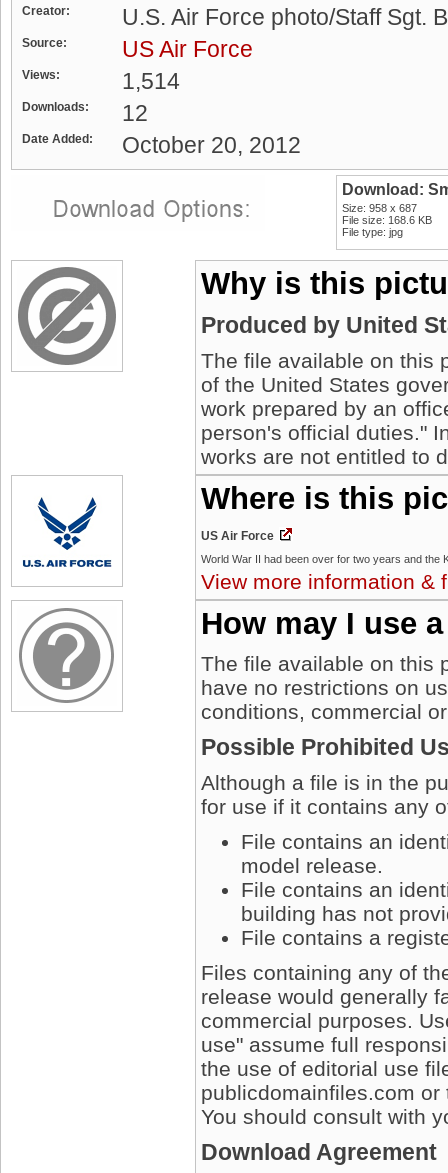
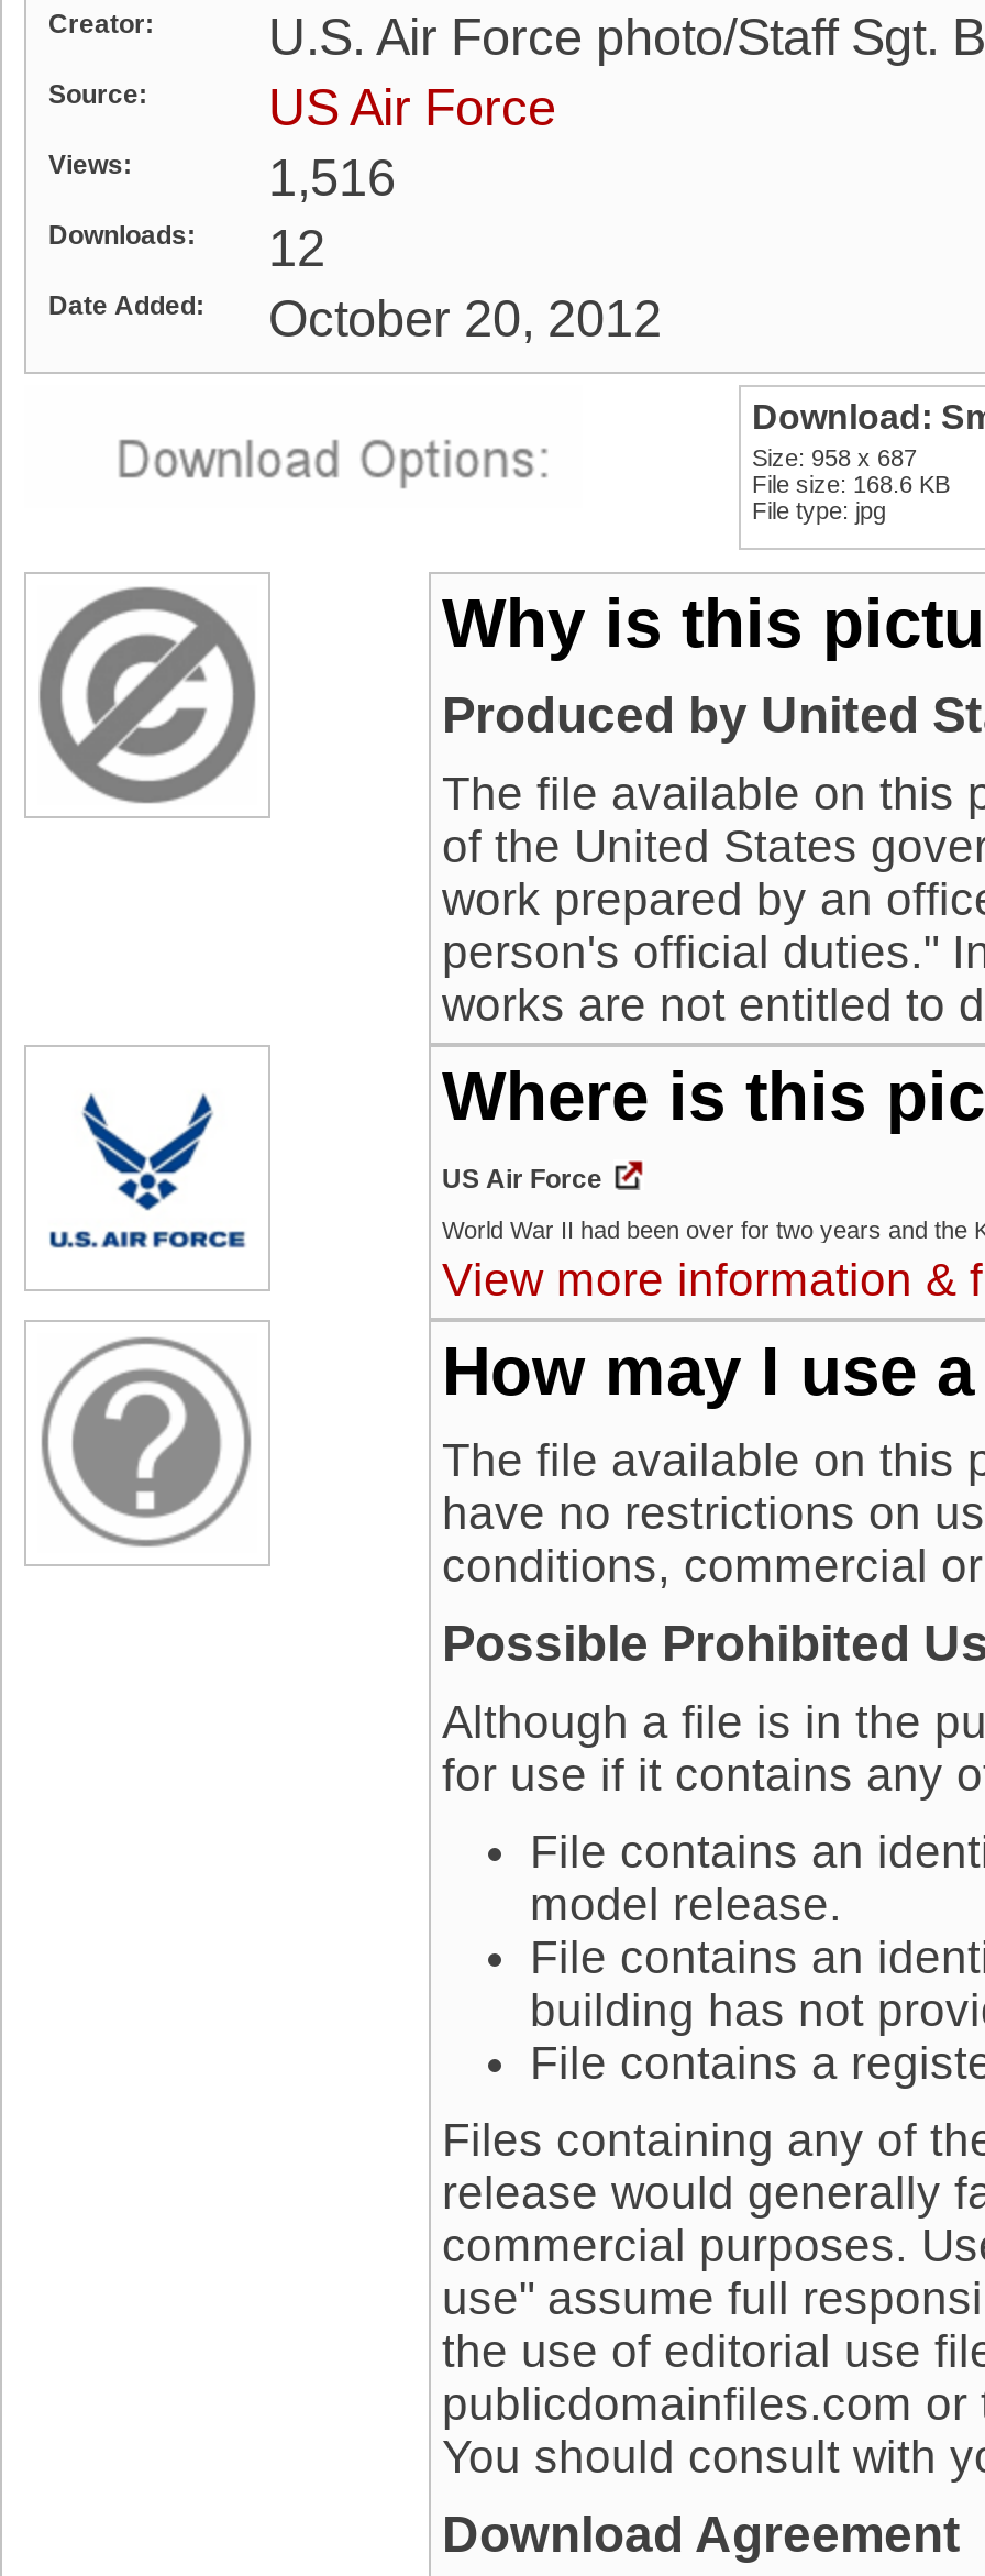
[122,68,180,94] 1,514 -> [268,150,396,207] 1,516

